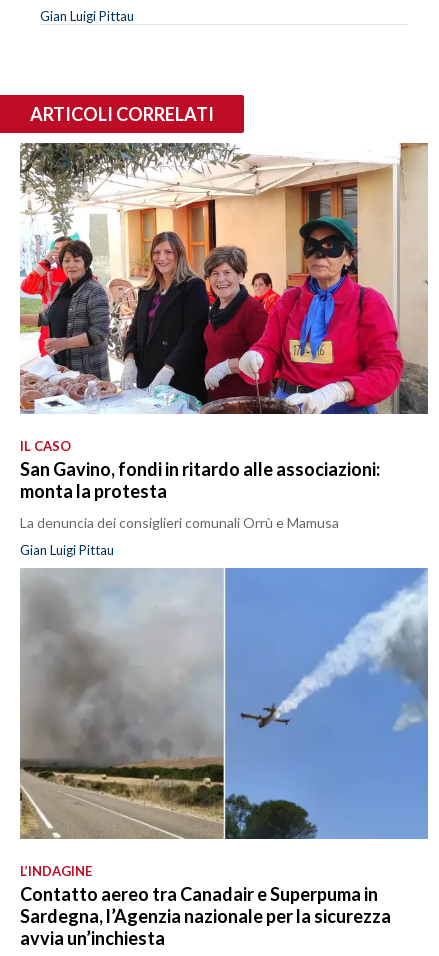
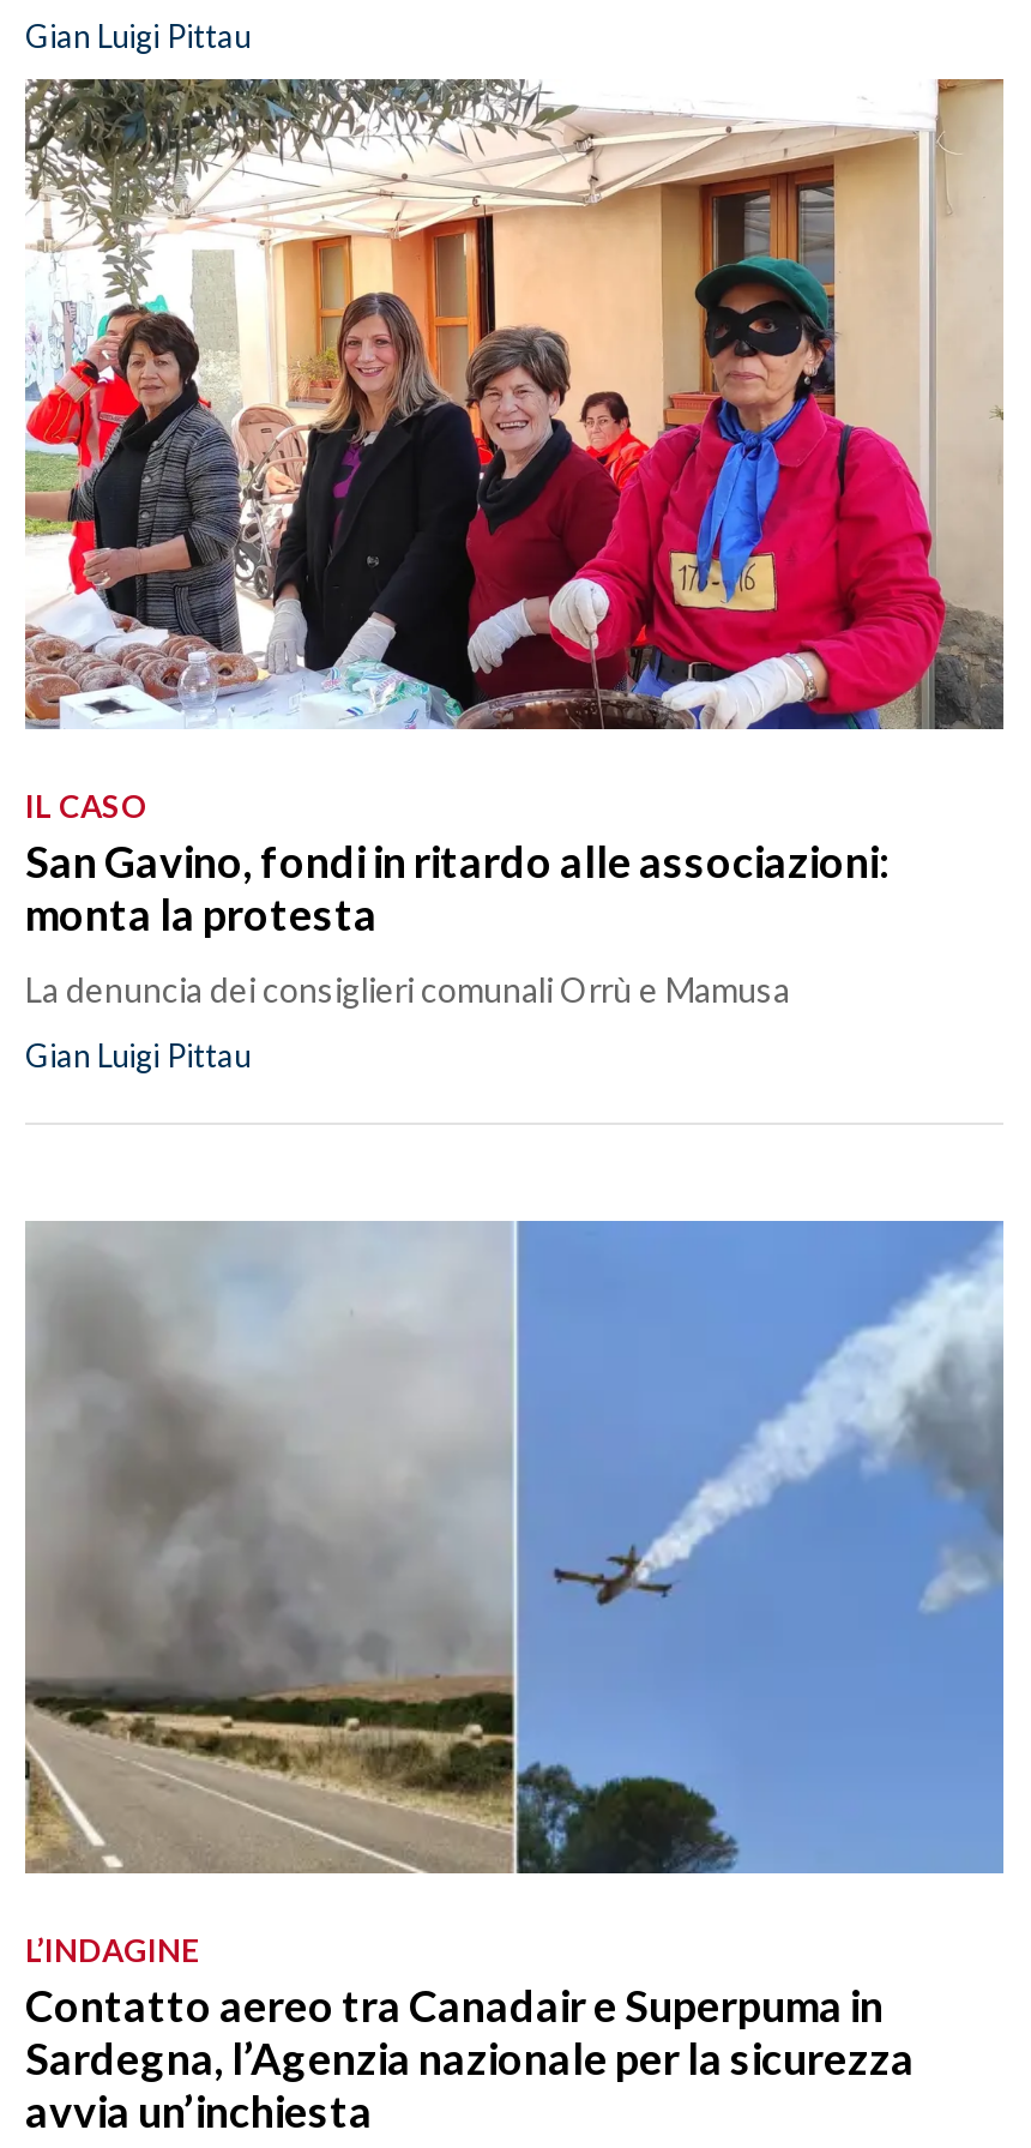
[3,94,214,134] [image] | ARTICOLI CORRELATI -> none
moved [18,139,430,558] -> [20,71,1008,1076]: [image] | IL CASO | San Gavino, fondi in ritardo alle associazioni: | monta la protesta | La denuncia dei consiglieri comunali Orrù e Mamusa | Gian Luigi Pittau

